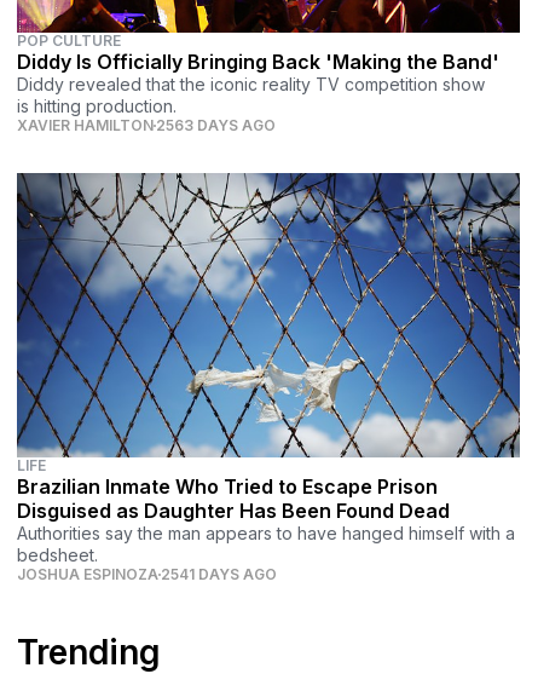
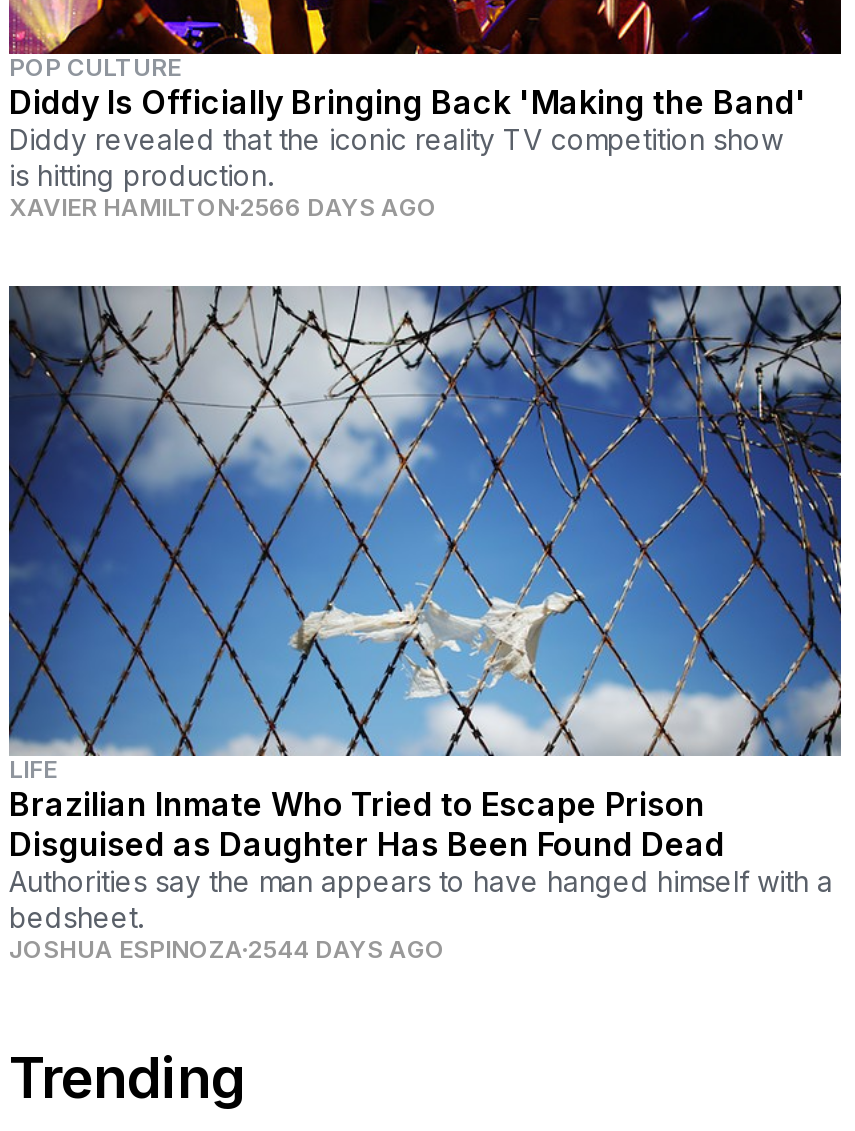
[17,117,276,135] XAVIER HAMILTON 2563 DAYS AGO -> [9,193,437,223] XAVIER HAMILTON 2566 DAYS AGO
[17,565,277,583] JOSHUA ESPINOZA 2541 DAYS AGO -> [9,933,445,963] JOSHUA ESPINOZA 2544 DAYS AGO

